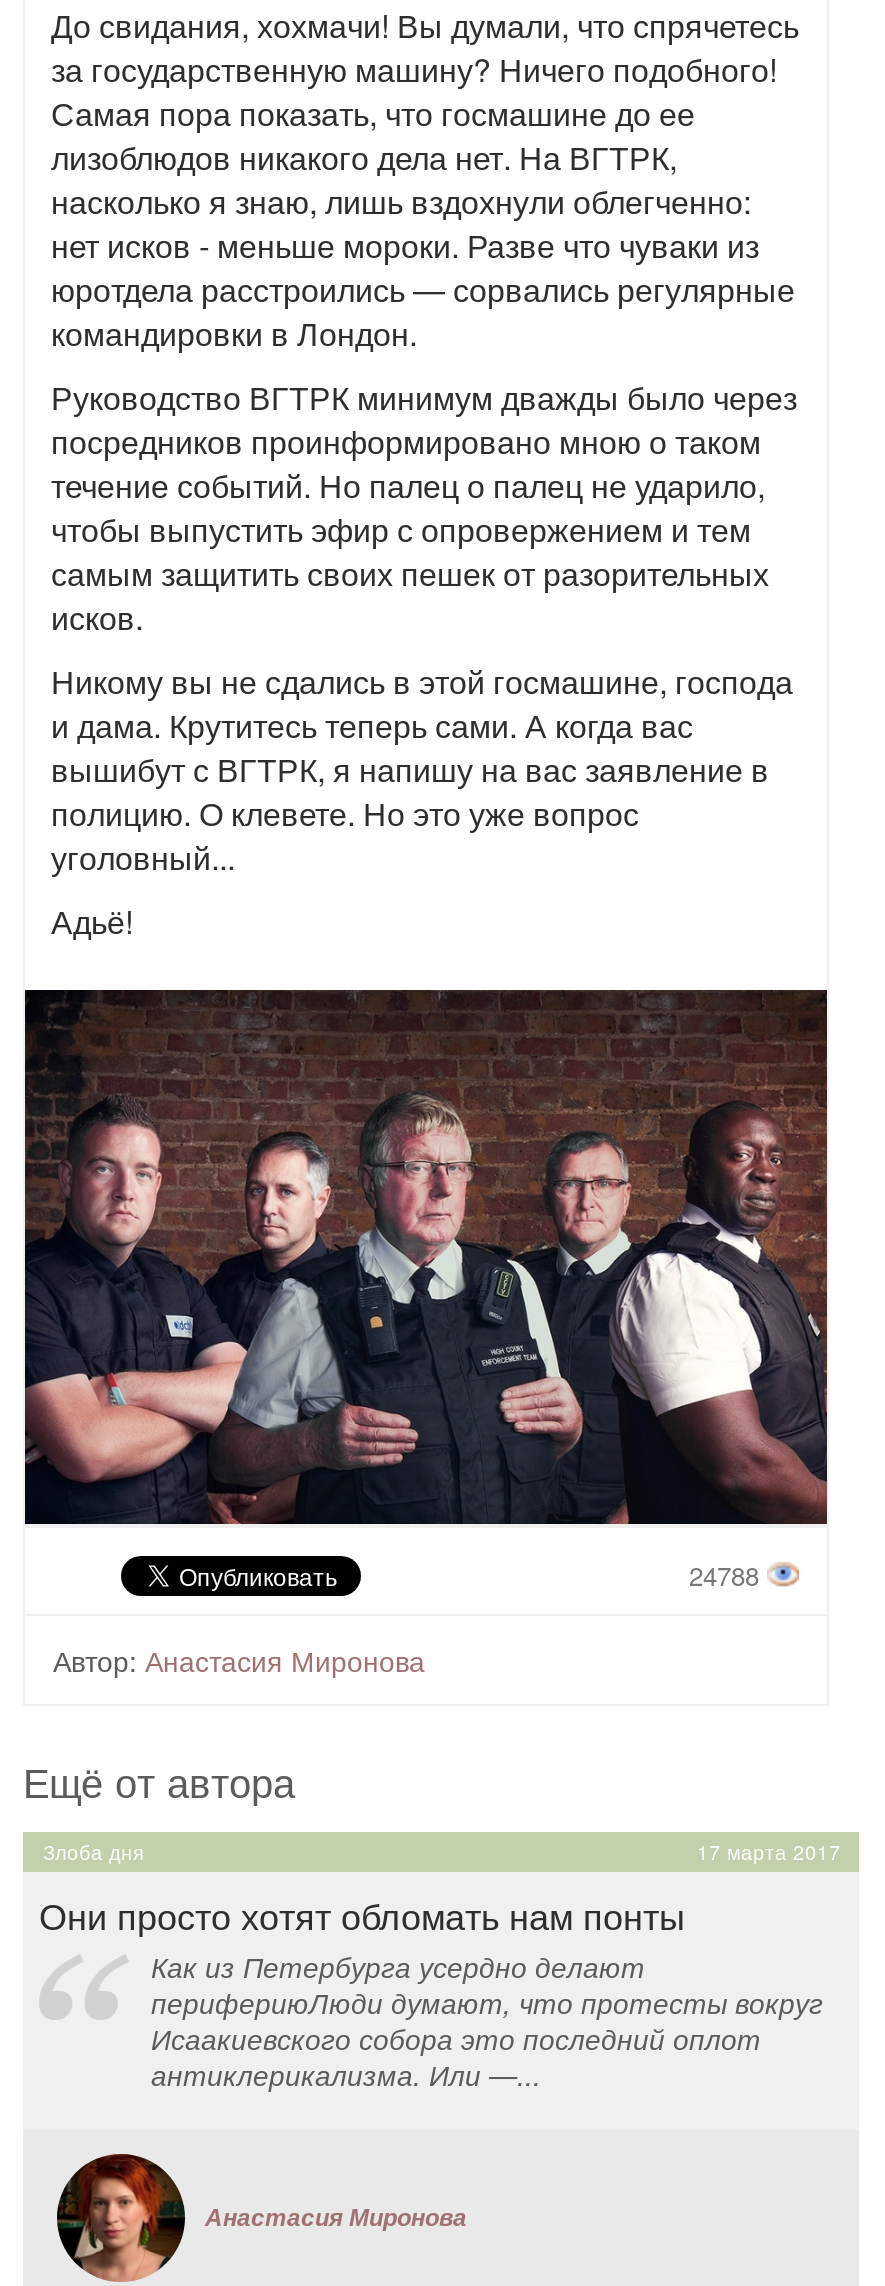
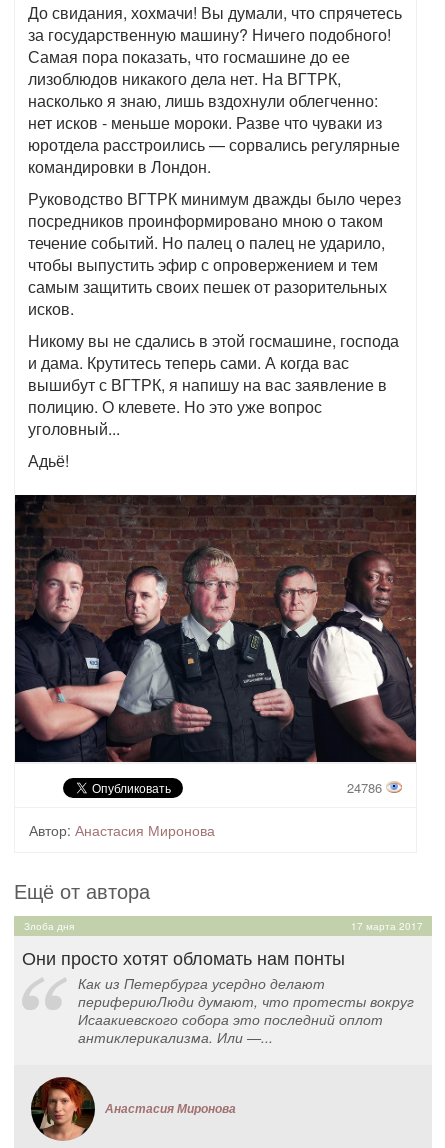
[689,1557,759,1595] 24788 -> [347,778,382,797] 24786

